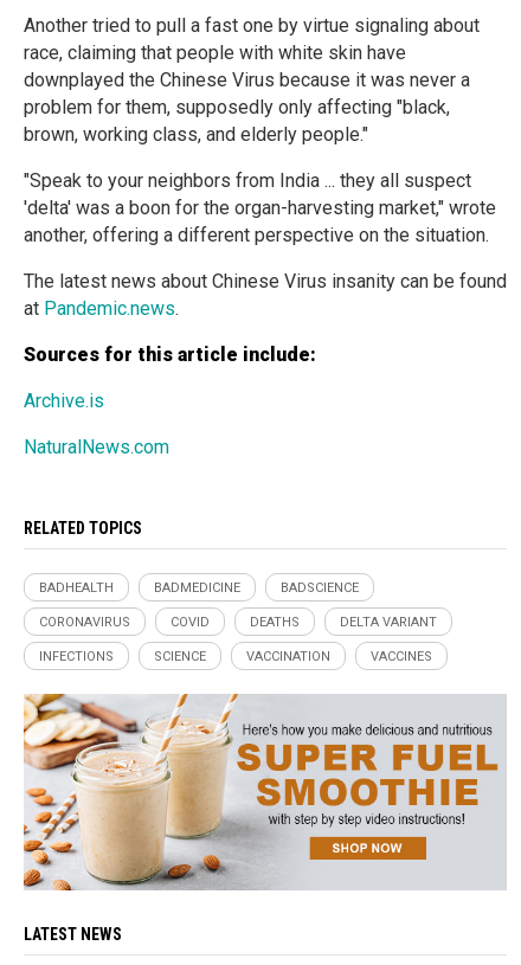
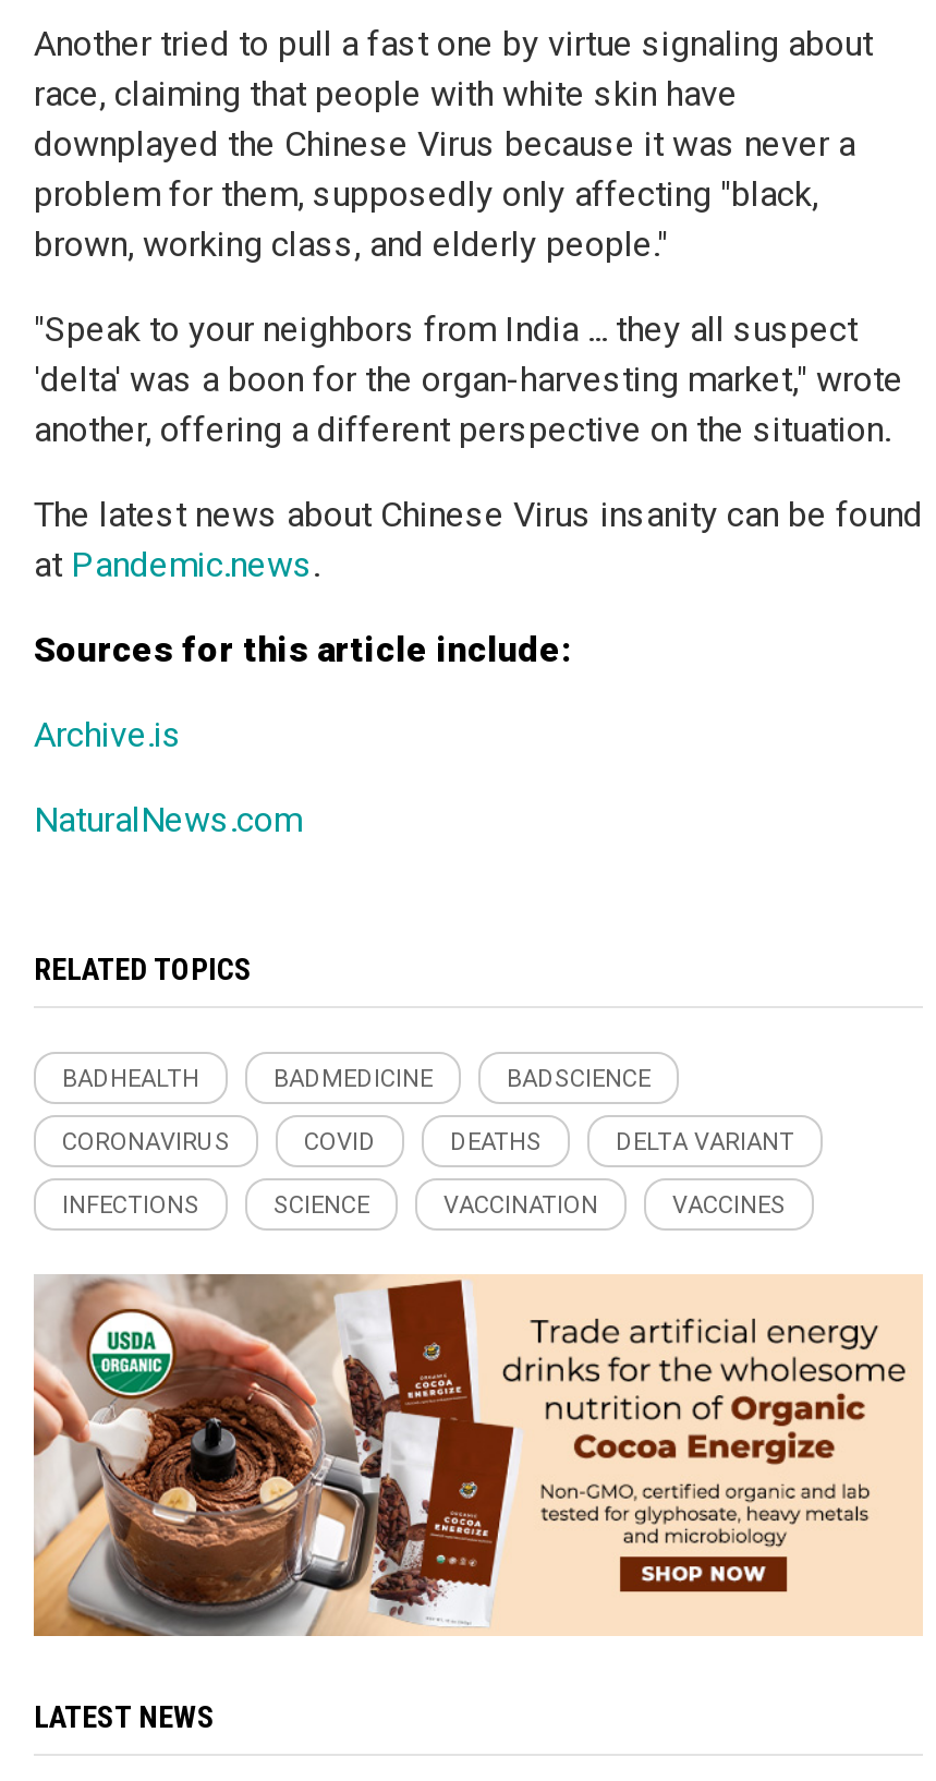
[22,693,507,892] [image] -> [32,1272,921,1638] [image]

